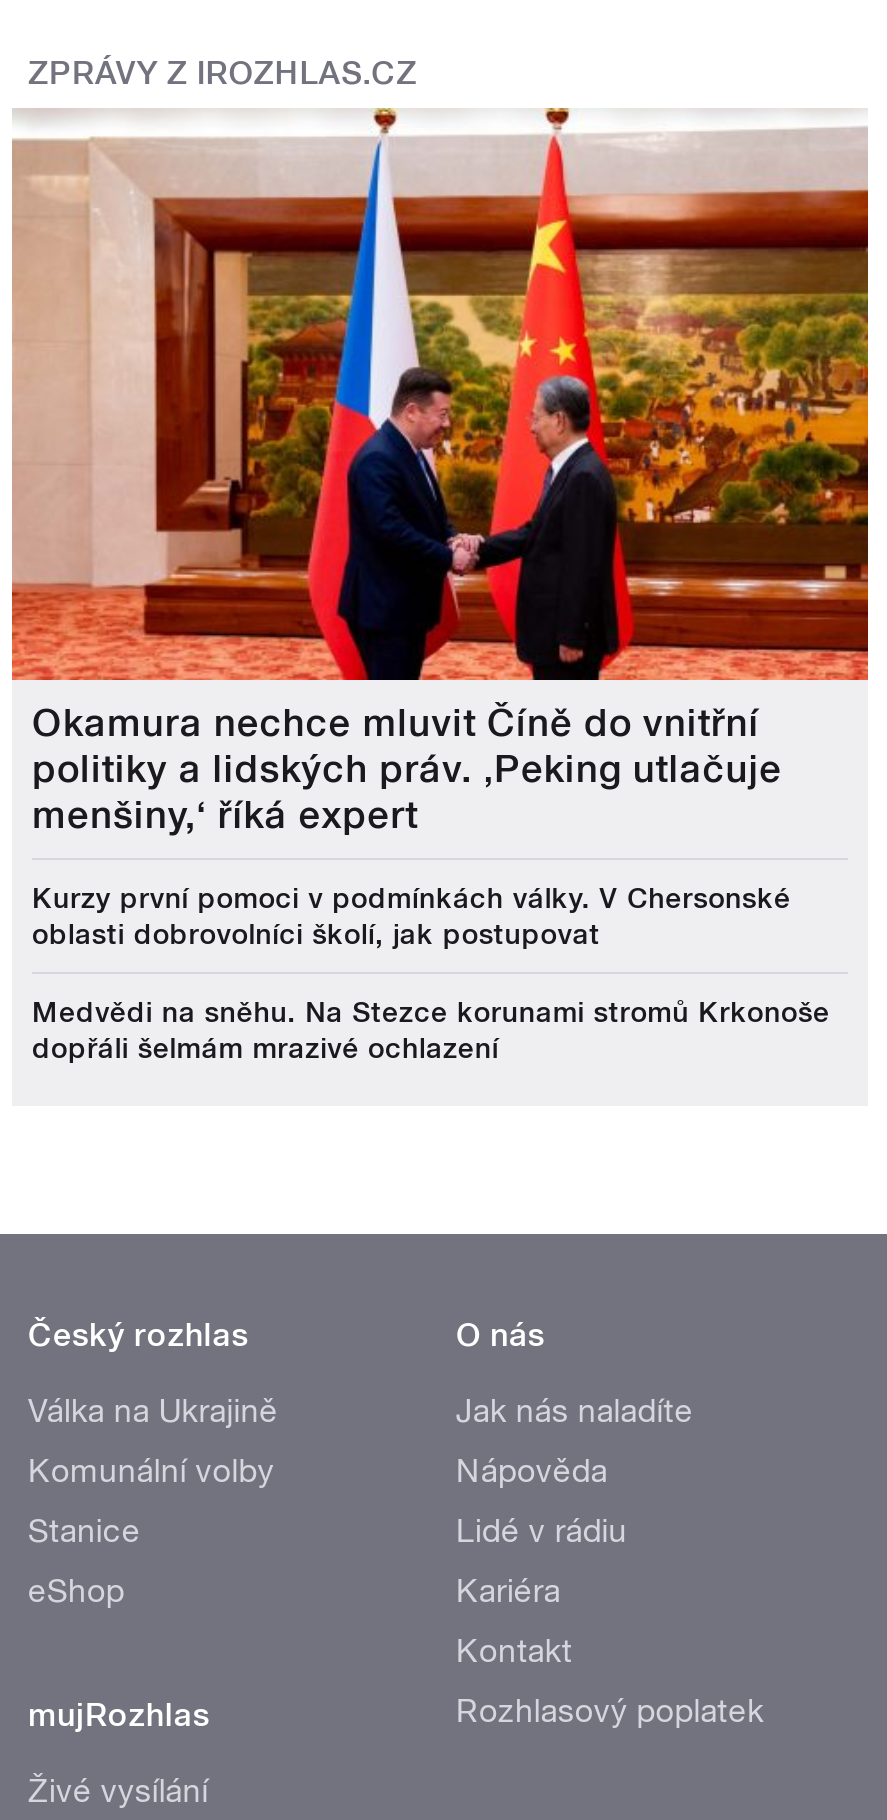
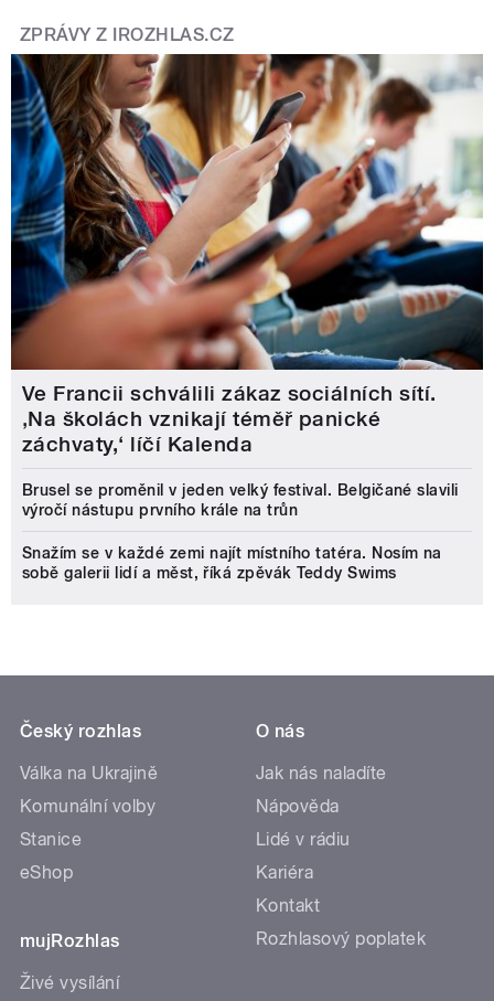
[10,106,870,838] [image] | Okamura nechce mluvit Číně do vnitřní | politiky a lidských práv. ‚Peking utlačuje | menšiny,‘ říká expert -> [10,53,484,457] [image] | Ve Francii schválili zákaz sociálních sítí. | ‚Na školách vznikají téměř panické | záchvaty,‘ líčí Kalenda
[32,882,791,950] Kurzy první pomoci v podmínkách války. V Chersonské | oblasti dobrovolníci školí, jak postupovat -> [22,481,458,518] Brusel se proměnil v jeden velký festival. Belgičané slavili | výročí nástupu prvního krále na trůn
[32,996,830,1064] Medvědi na sněhu. Na Stezce korunami stromů Krkonoše | dopřáli šelmám mrazivé ochlazení -> [22,544,442,581] Snažím se v každé zemi najít místního tatéra. Nosím na | sobě galerii lidí a měst, říká zpěvák Teddy Swims

